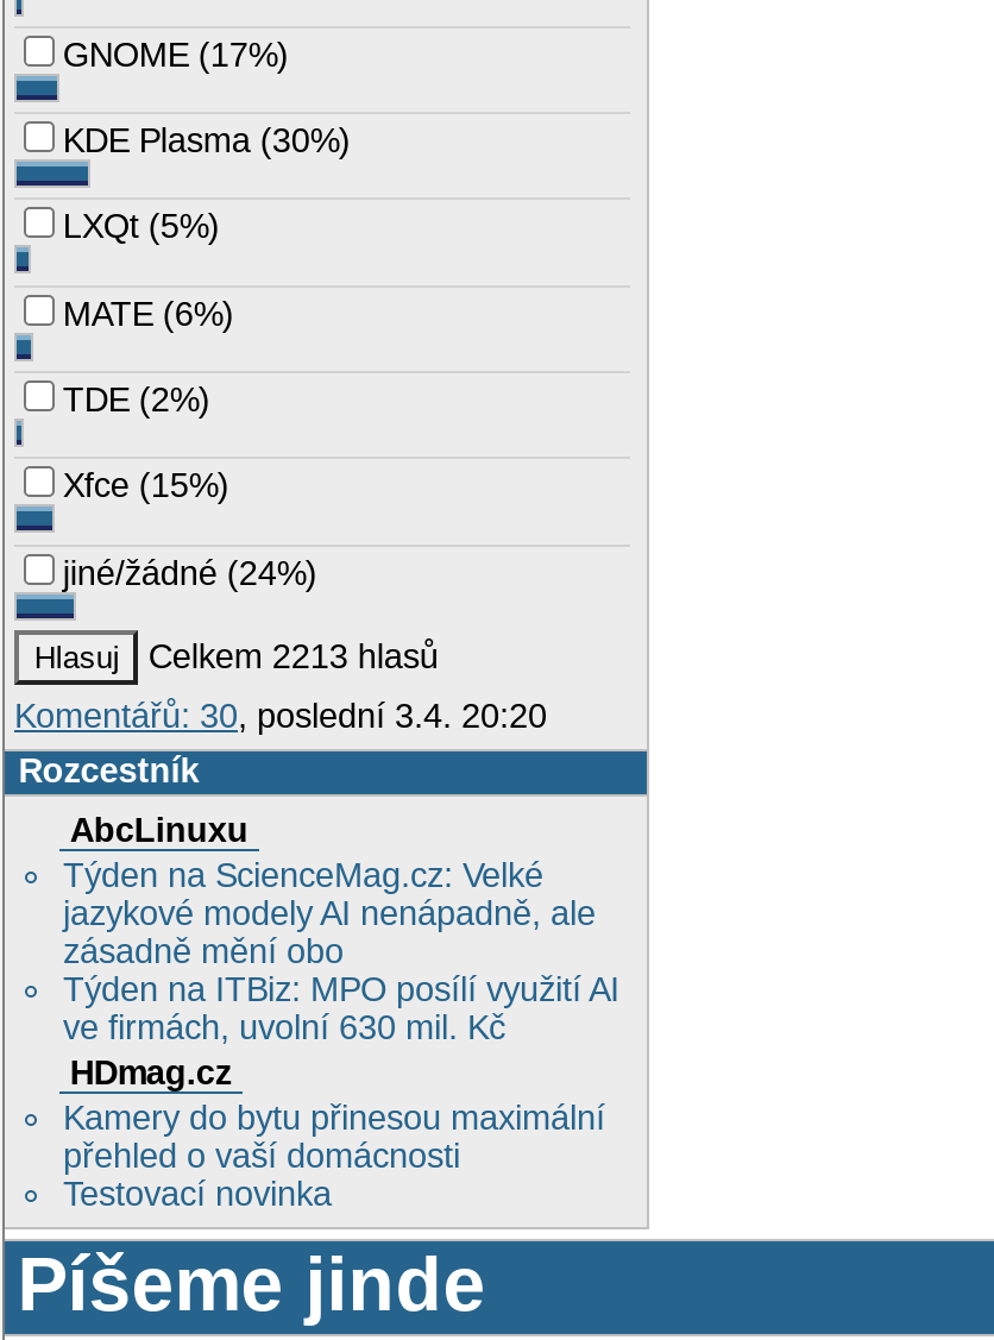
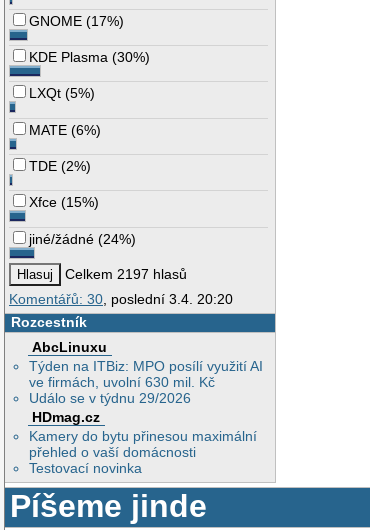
[139,638,438,676] Celkem 2213 hlasů -> [61,266,187,282] Celkem 2197 hlasů
[63,856,596,970] Týden na ScienceMag.cz: Velké | jazykové modely AI nenápadně, ale | zásadně mění obo -> none
moved [63,970,619,1046] -> [29,358,263,390]: Týden na ITBiz: MPO posílí využití AI | ve firmách, uvolní 630 mil. Kč
none -> [29,390,191,406] Událo se v týdnu 29/2026

